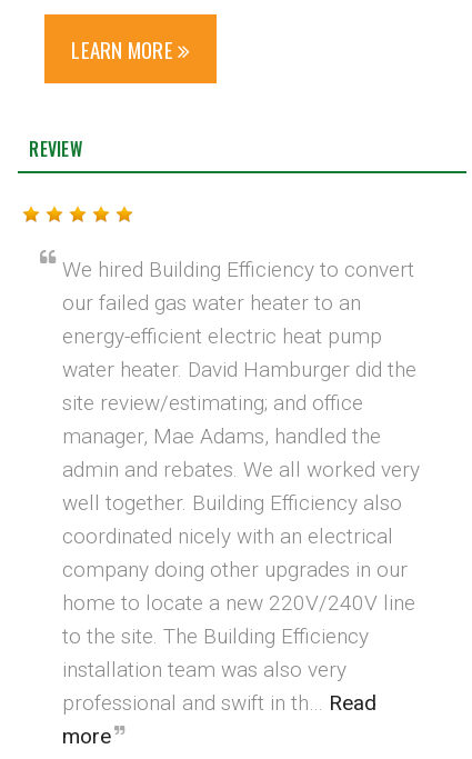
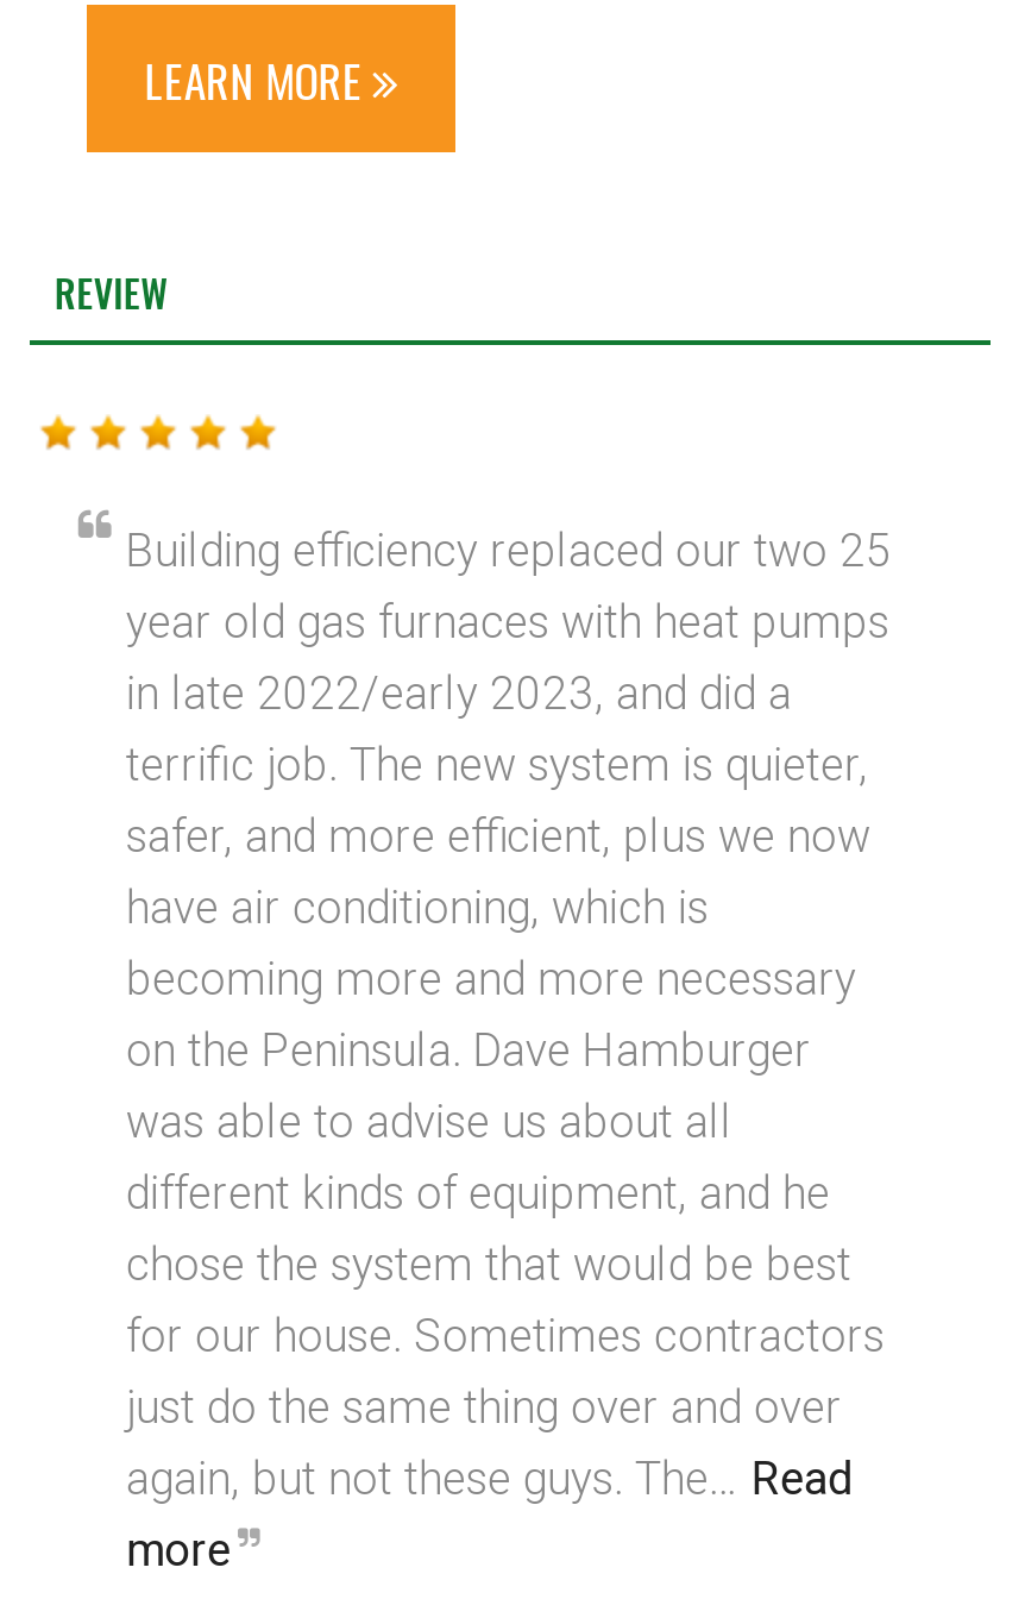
[63,256,420,715] We hired Building Efficiency to convert | our failed gas water heater to an | energy-efficient electric heat pump | water heater. David Hamburger did the | site review/estimating; and office | manager, Mae Adams, handled the | admin and rebates. We all worked very | well together. Building Efficiency also | coordinated nicely with an electrical | company doing other upgrades in our | home to locate a new 220V/240V line | to the site. The Building Efficiency | installation team was also very | professional and swift in th… Read -> [126,523,892,1506] Building efficiency replaced our two 25 | year old gas furnaces with heat pumps | in late 2022/early 2023, and did a | terrific job. The new system is quieter, | safer, and more efficient, plus we now | have air conditioning, which is | becoming more and more necessary | on the Peninsula. Dave Hamburger | was able to advise us about all | different kinds of equipment, and he | chose the system that would be best | for our house. Sometimes contractors | just do the same thing over and over | again, but not these guys. The… Read

